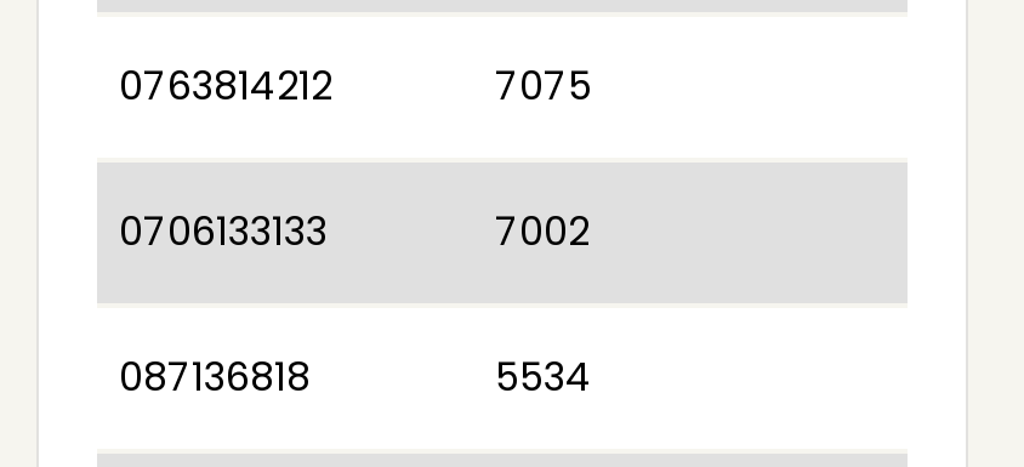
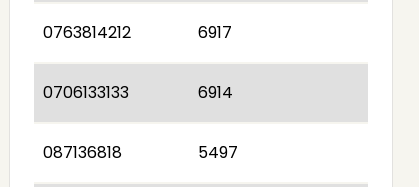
[495,58,592,114] 7075 -> [198,21,232,44] 6917
[495,204,590,260] 7002 -> [198,81,233,104] 6914
[495,349,592,405] 5534 -> [198,141,238,164] 5497

